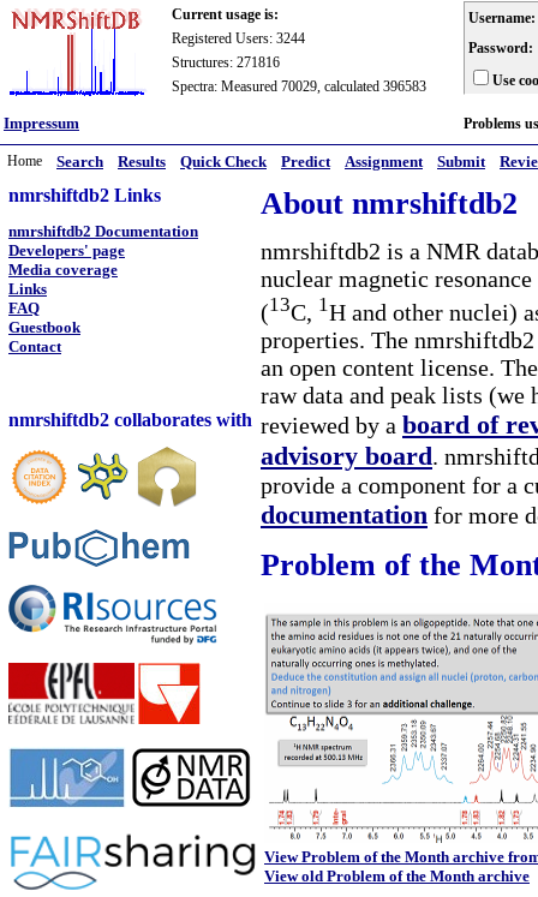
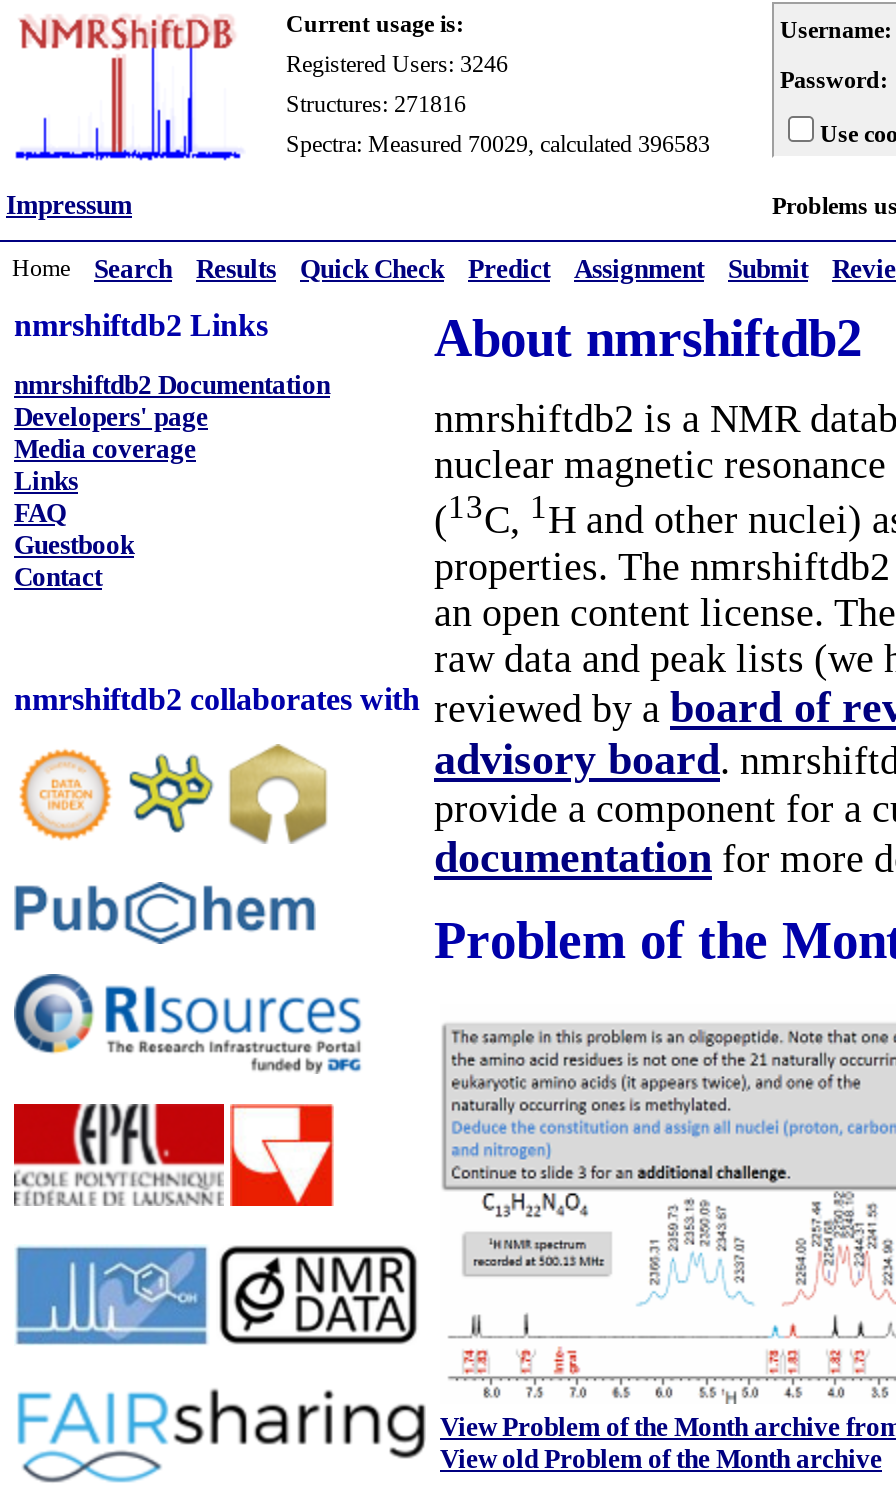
[172,30,305,47] Registered Users: 3244 -> [286,50,508,78] Registered Users: 3246

